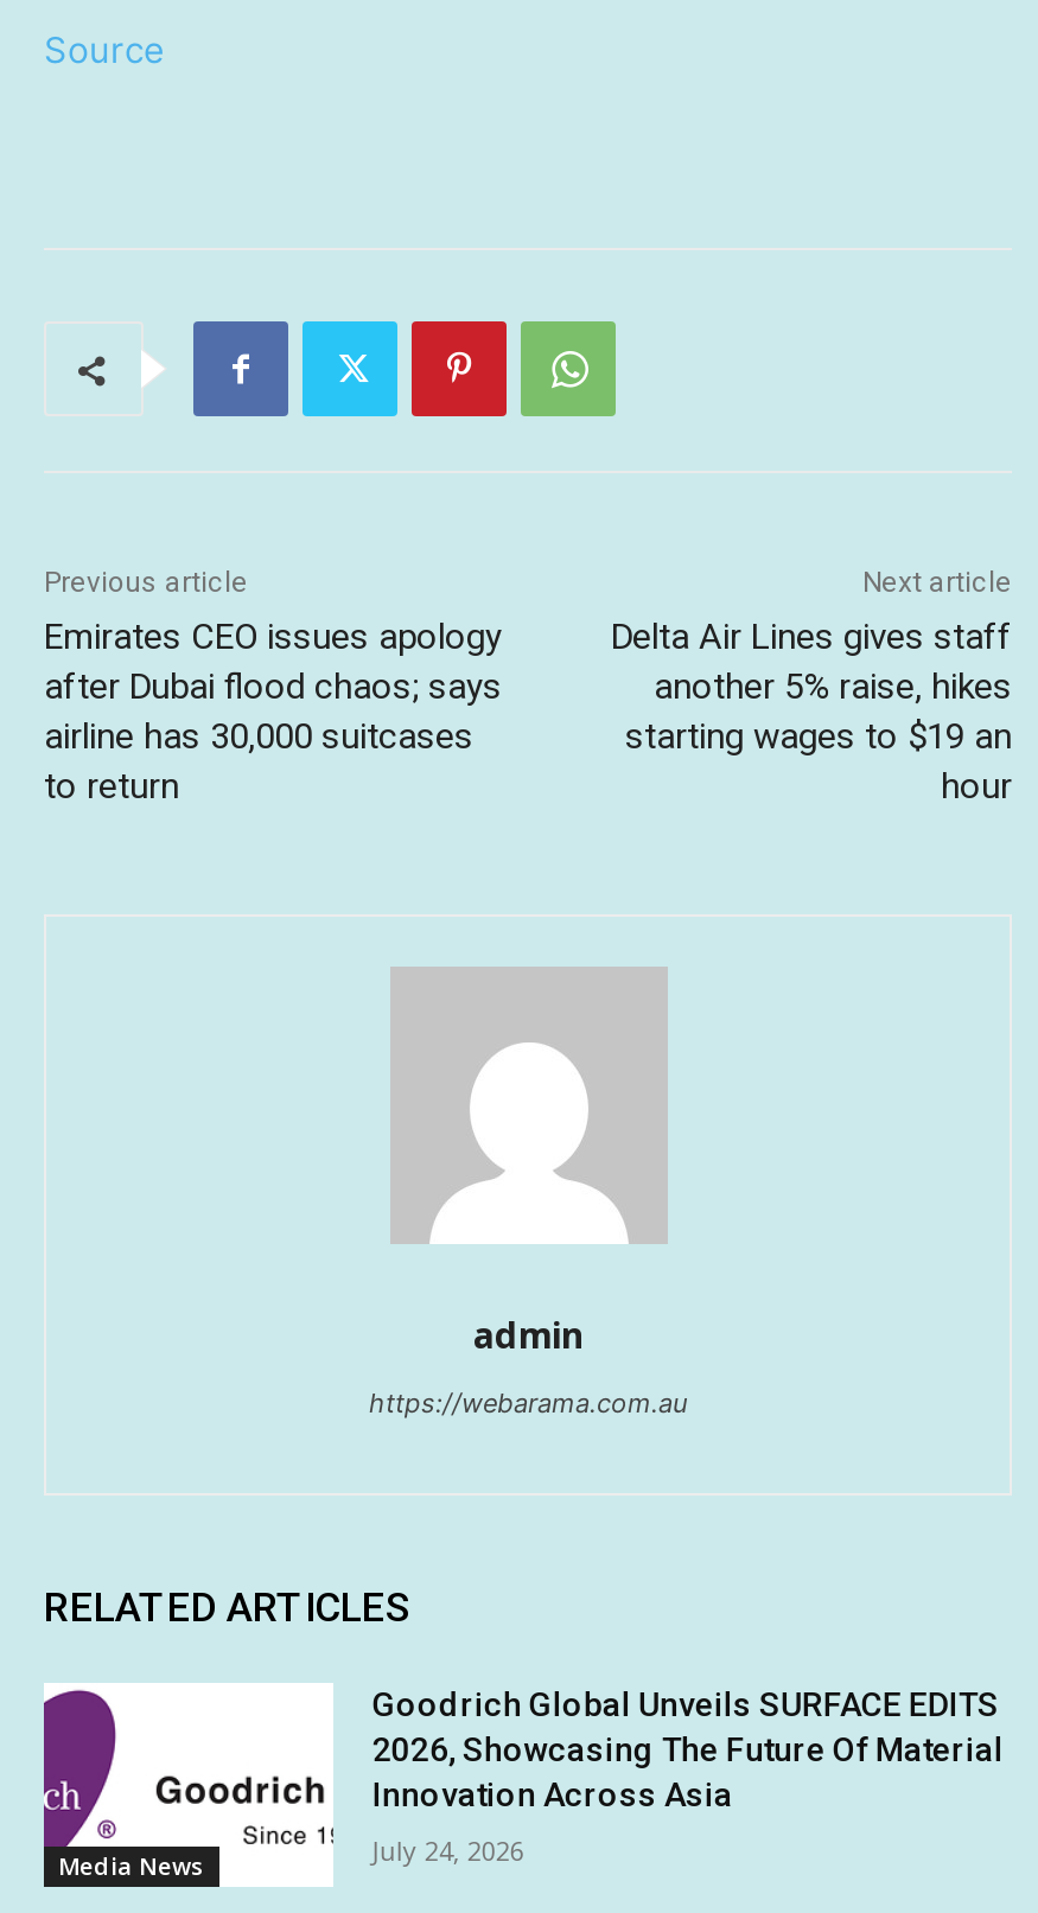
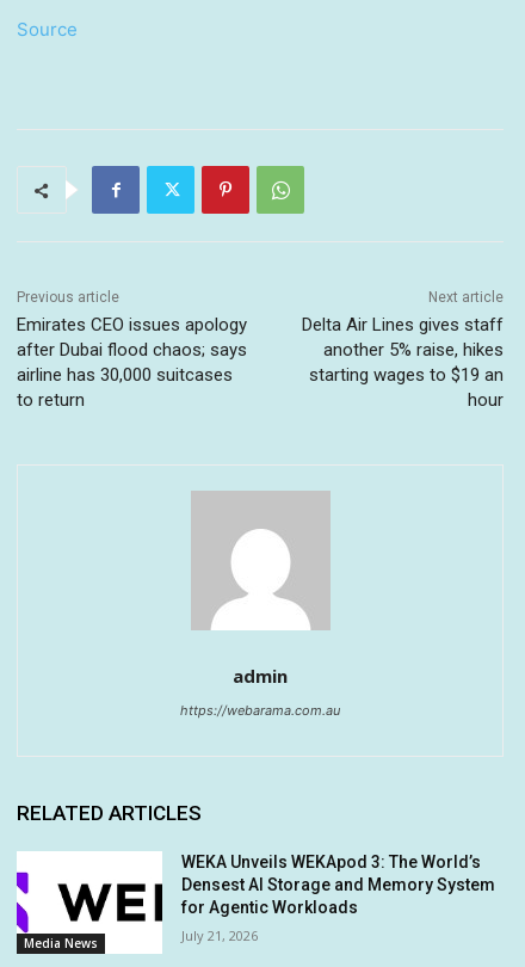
[42,1686,1003,1848] [image] | Goodrich Global Unveils SURFACE EDITS | 2026, Showcasing The Future Of Material | Innovation Across Asia -> [16,852,496,935] [image] | WEKA Unveils WEKApod 3: The World’s | Densest AI Storage and Memory System | for Agentic Workloads
[372,1834,524,1869] July 24, 2026 -> [182,926,258,944] July 21, 2026

